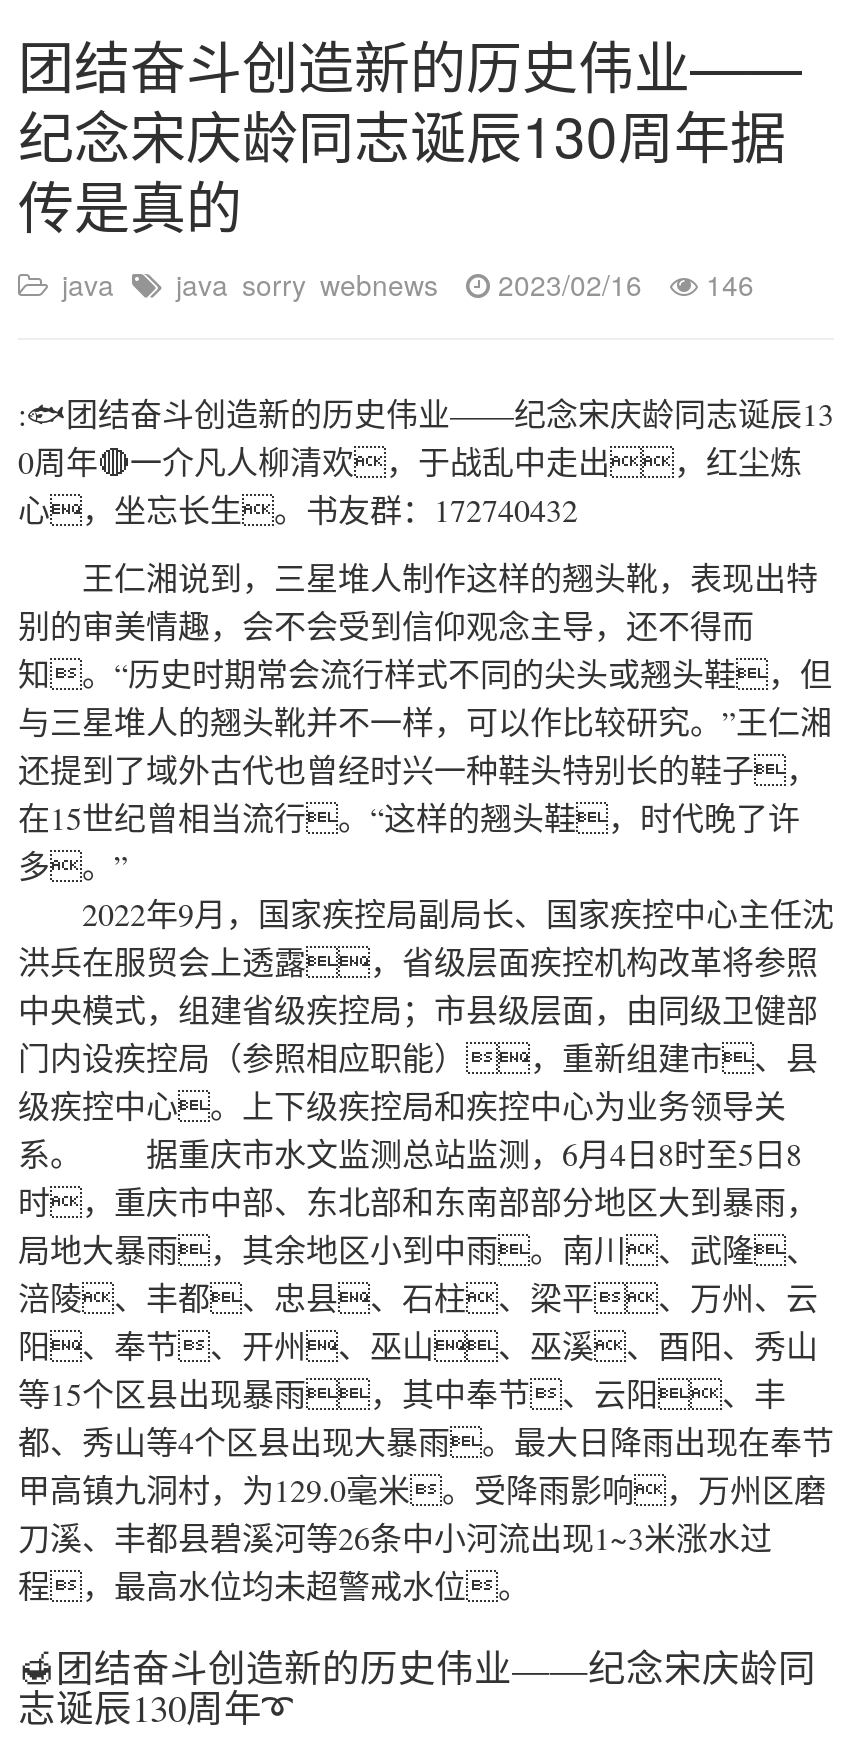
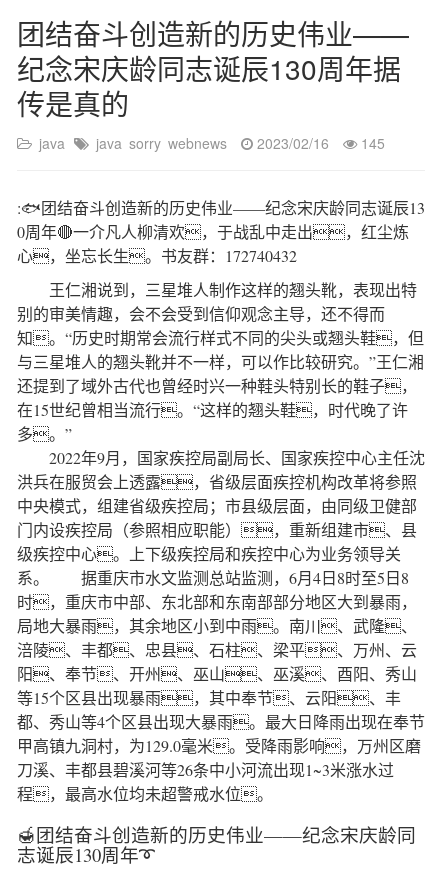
[62,264,754,304] java java sorry webnews 2023/02/16 146 -> [39,133,385,153] java java sorry webnews 2023/02/16 145

